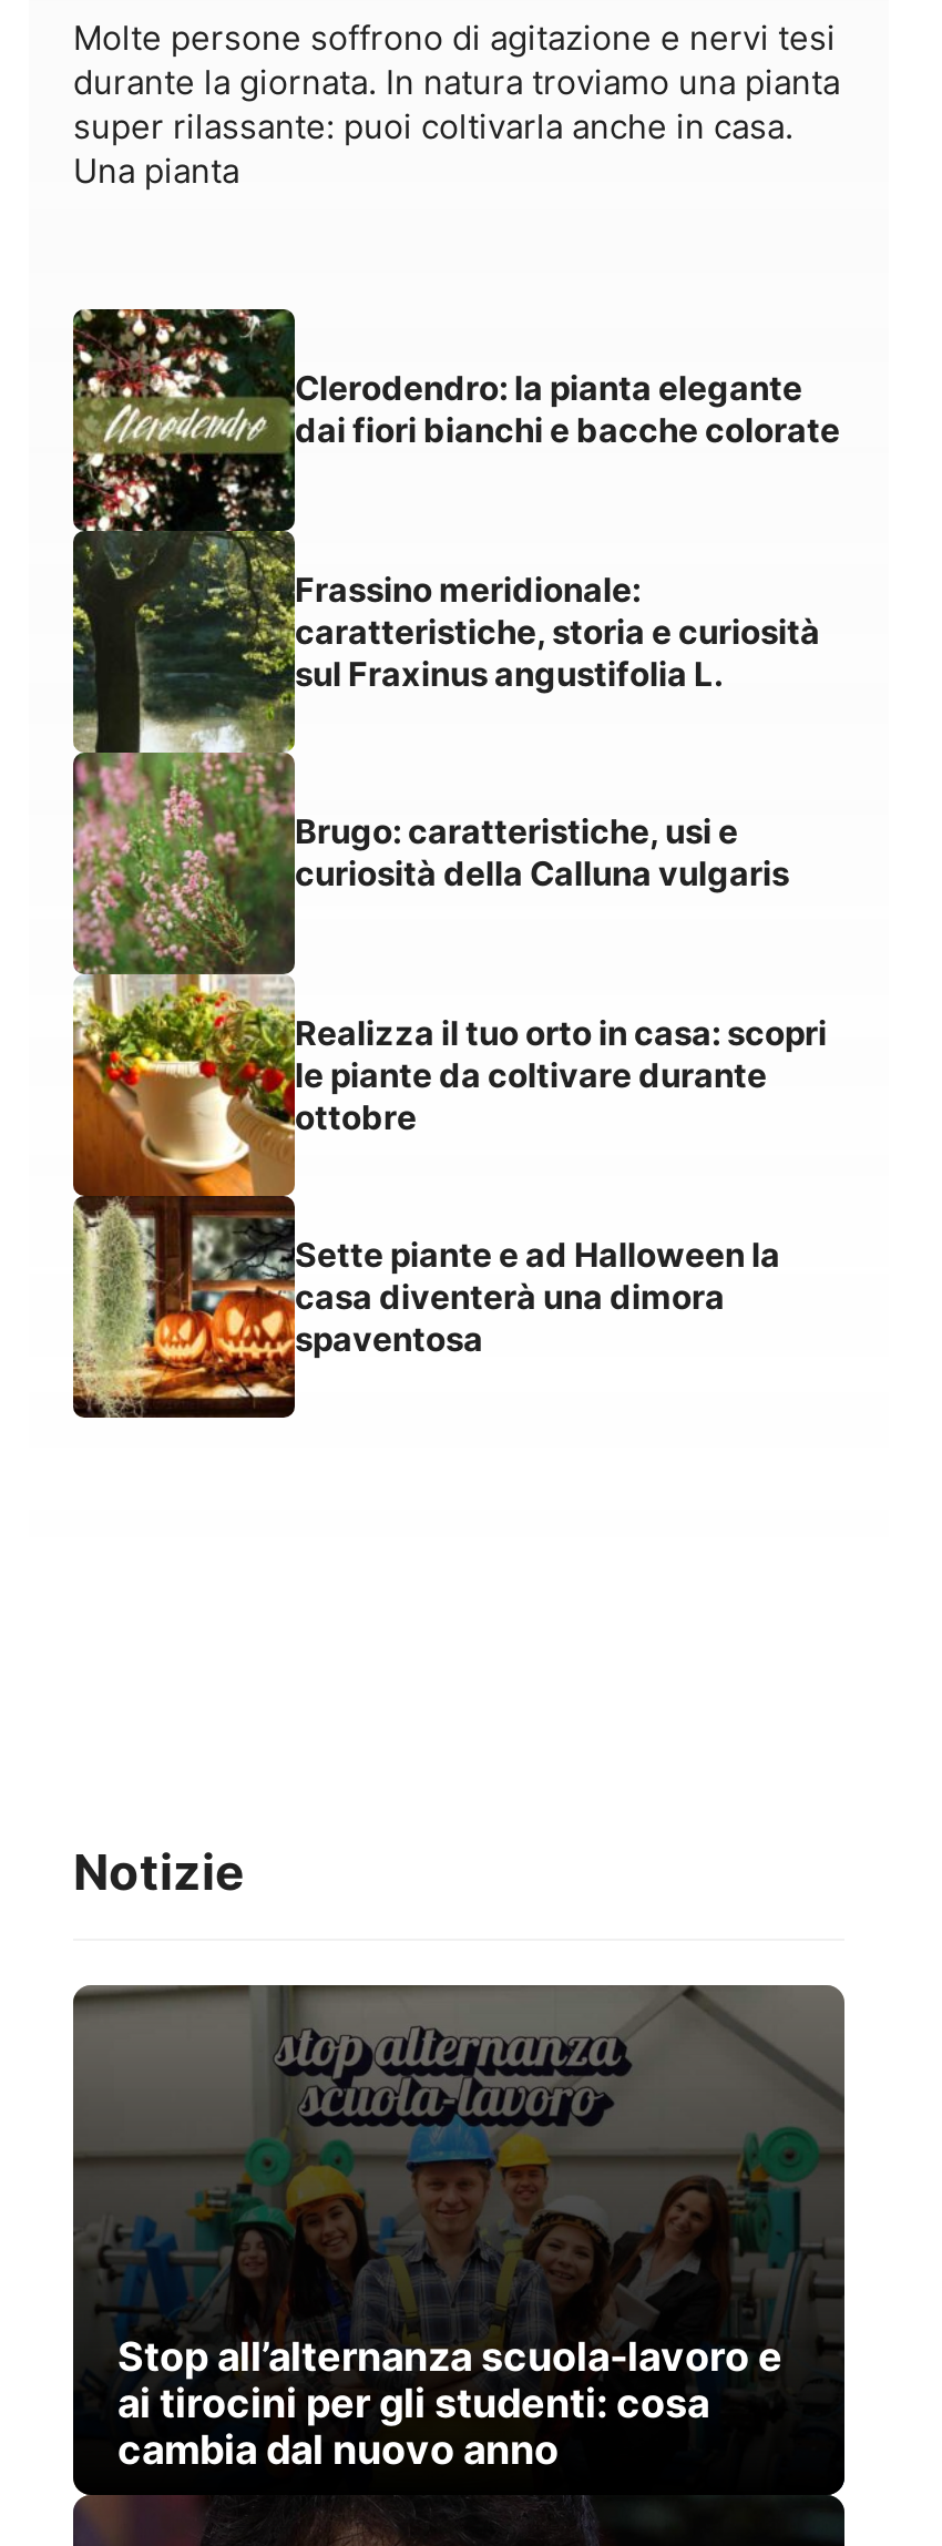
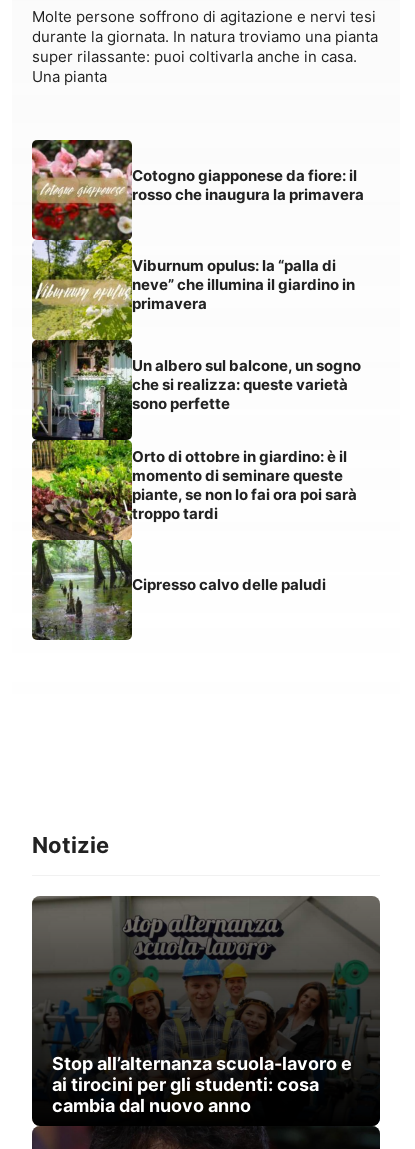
[71,307,840,1420] [image] | Clerodendro: la pianta elegante | dai fiori bianchi e bacche colorate -> [31,139,364,641] [image] | Cotogno giapponese da fiore: il | rosso che inaugura la primavera
[295,568,820,694] Frassino meridionale: | caratteristiche, storia e curiosità | sul Fraxinus angustifolia L. -> [132,256,355,313] Viburnum opulus: la “palla di | neve” che illumina il giardino in | primavera
[295,810,789,894] Brugo: caratteristiche, usi e | curiosità della Calluna vulgaris -> [132,356,361,413] Un albero sul balcone, un sogno | che si realizza: queste varietà | sono perfette
[295,1011,827,1137] Realizza il tuo orto in casa: scopri | le piante da coltivare durante | ottobre -> [132,447,357,523] Orto di ottobre in giardino: è il | momento di seminare queste | piante, se non lo fai ora poi sarà | troppo tardi
[295,1233,780,1359] Sette piante e ad Halloween la | casa diventerà una dimora | spaventosa -> [132,575,326,594] Cipresso calvo delle paludi

